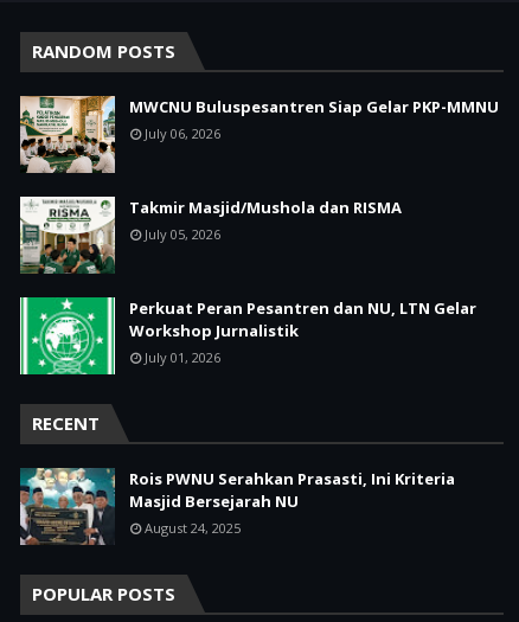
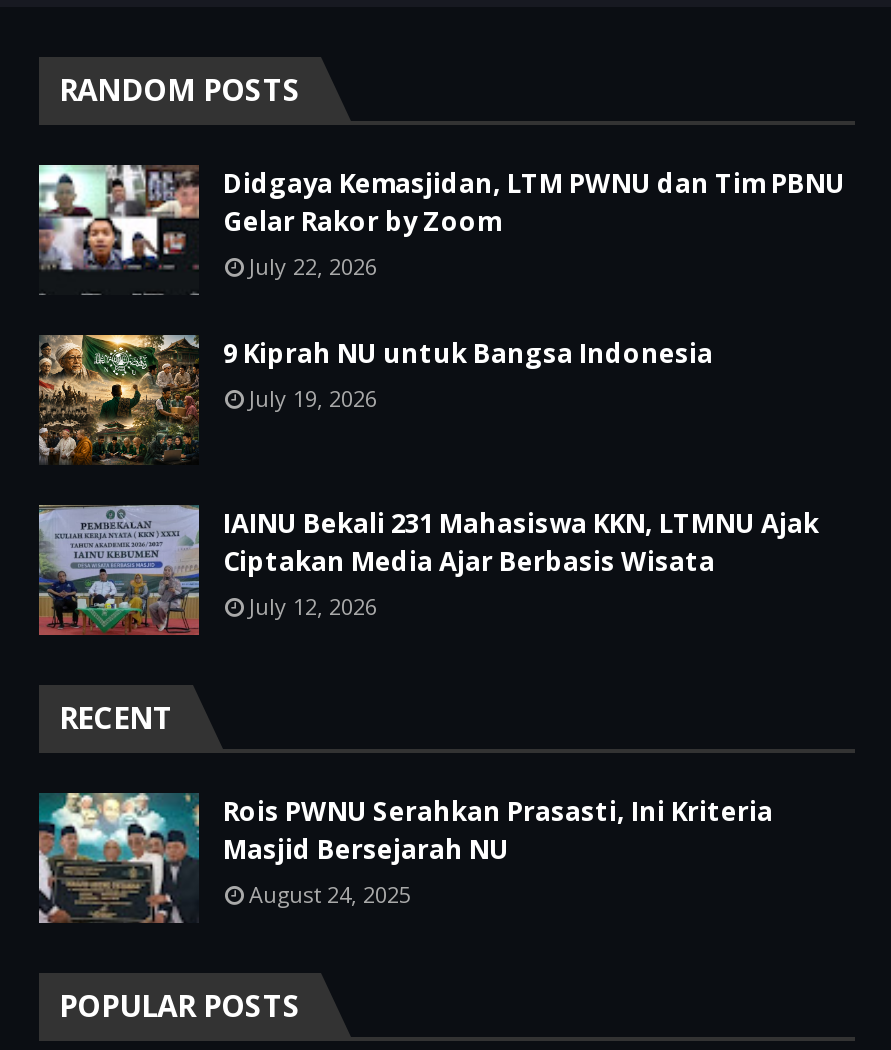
[19,95,499,174] [image] | MWCNU Buluspesantren Siap Gelar PKP-MMNU | July 06, 2026 -> [37,163,845,295] [image] | Didgaya Kemasjidan, LTM PWNU dan Tim PBNU | Gelar Rakor by Zoom | July 22, 2026
[19,195,402,275] [image] | Takmir Masjid/Mushola dan RISMA | July 05, 2026 -> [37,333,713,465] [image] | 9 Kiprah NU untuk Bangsa Indonesia | July 19, 2026
[19,296,476,376] [image] | Perkuat Peran Pesantren dan NU, LTN Gelar | Workshop Jurnalistik | July 01, 2026 -> [37,503,819,637] [image] | IAINU Bekali 231 Mahasiswa KKN, LTMNU Ajak | Ciptakan Media Ajar Berbasis Wisata | July 12, 2026

